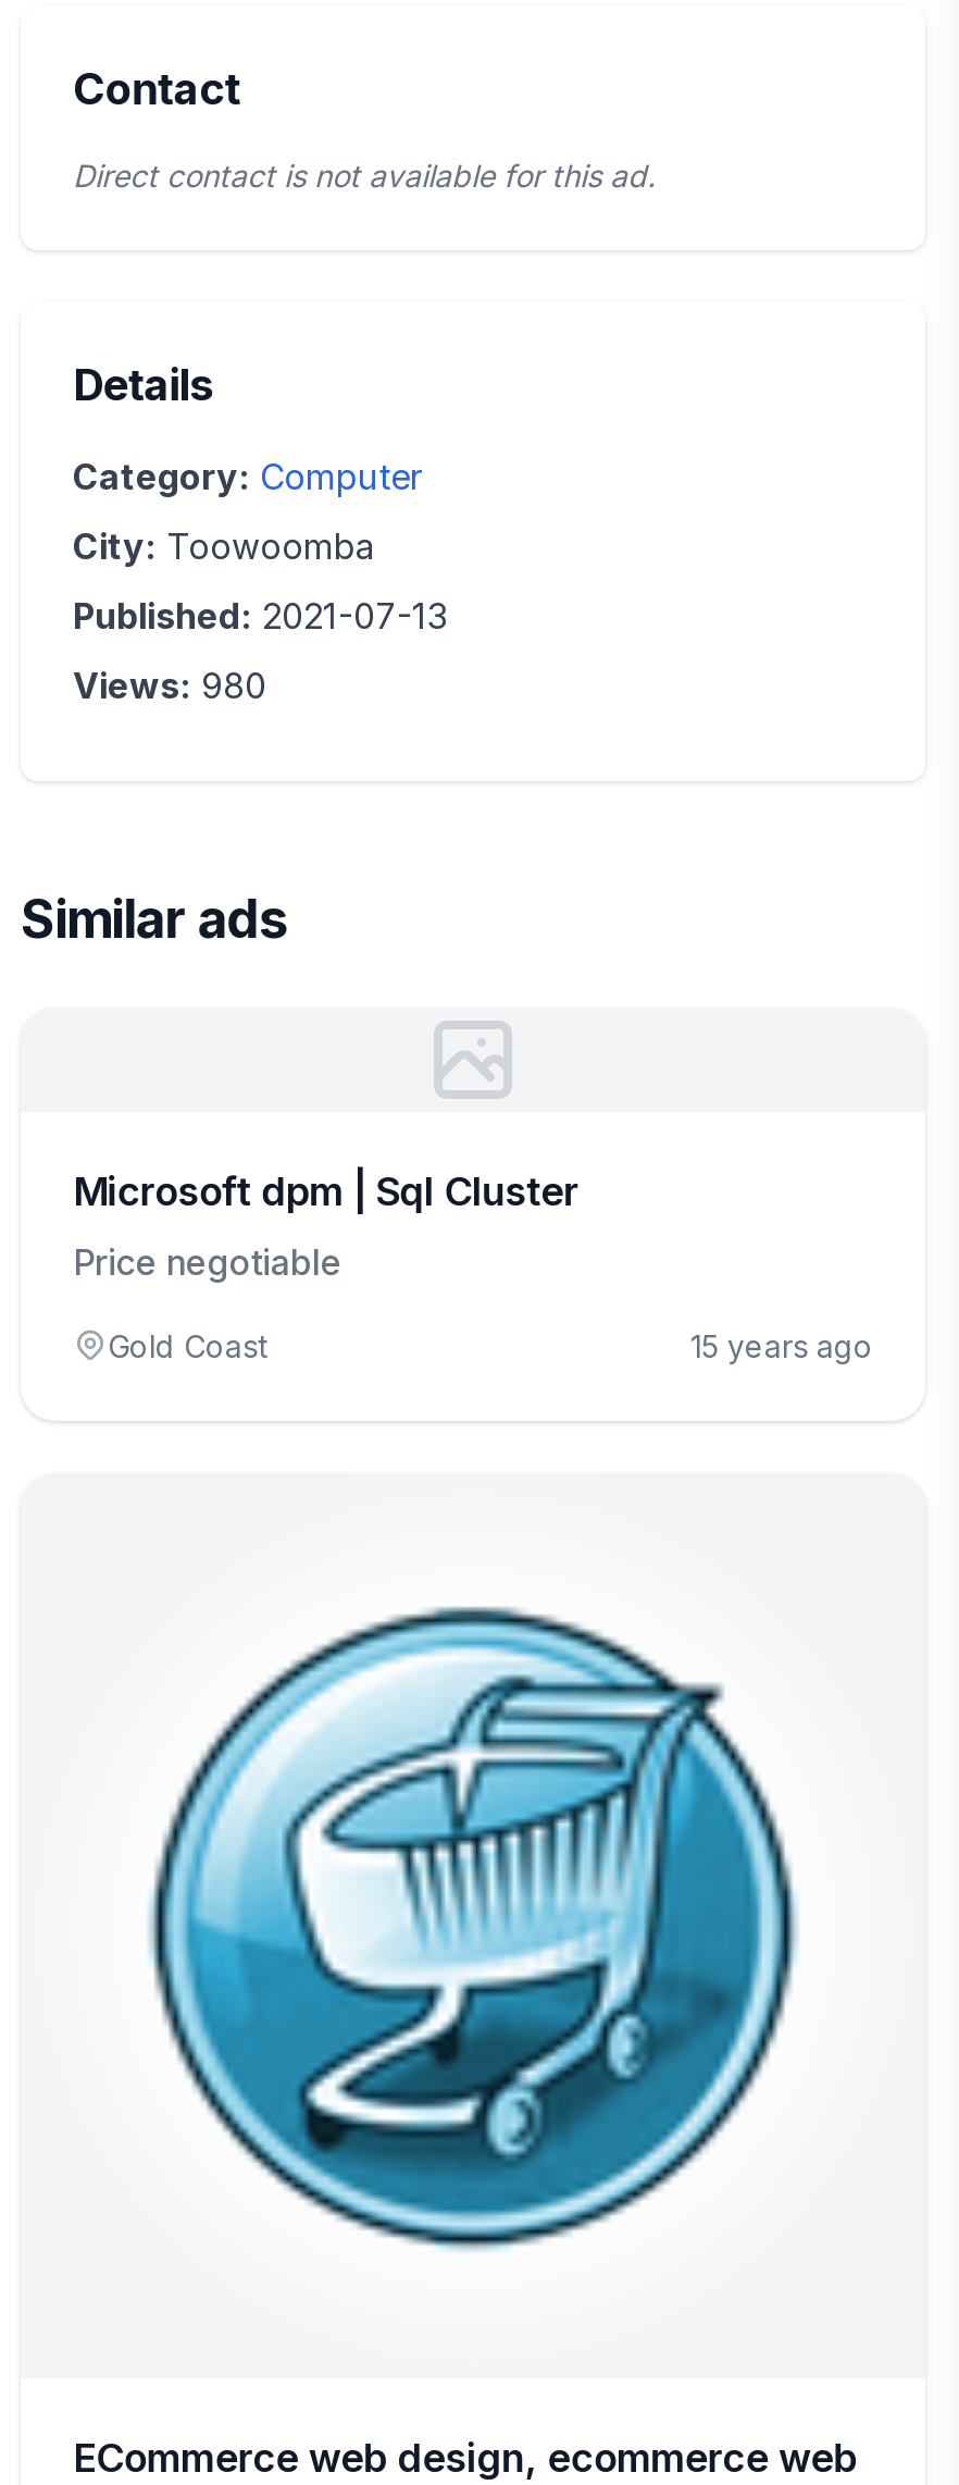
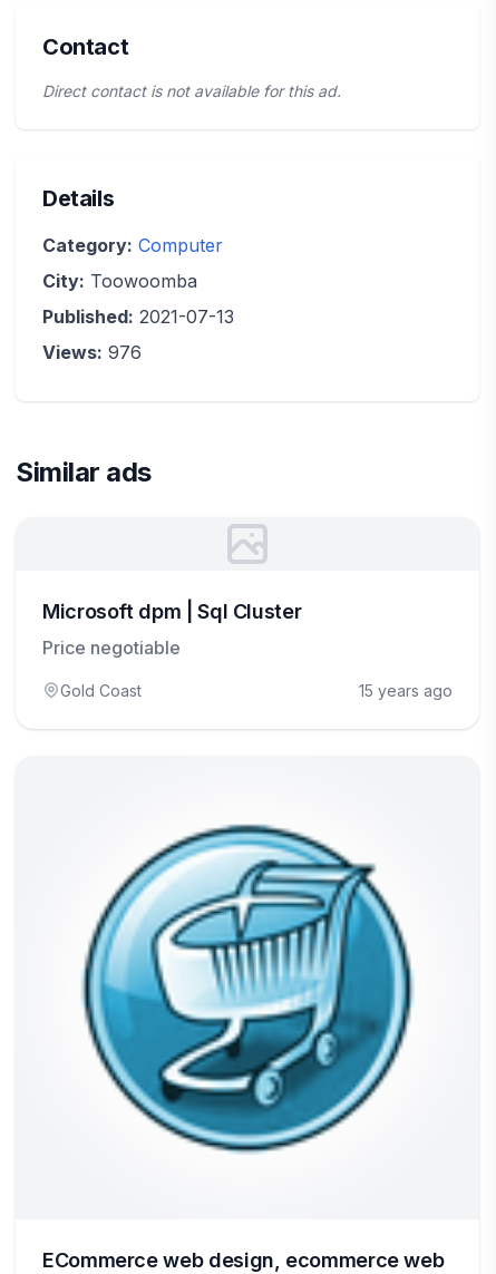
[73,663,266,707] Views: 980 -> [42,341,142,363] Views: 976

